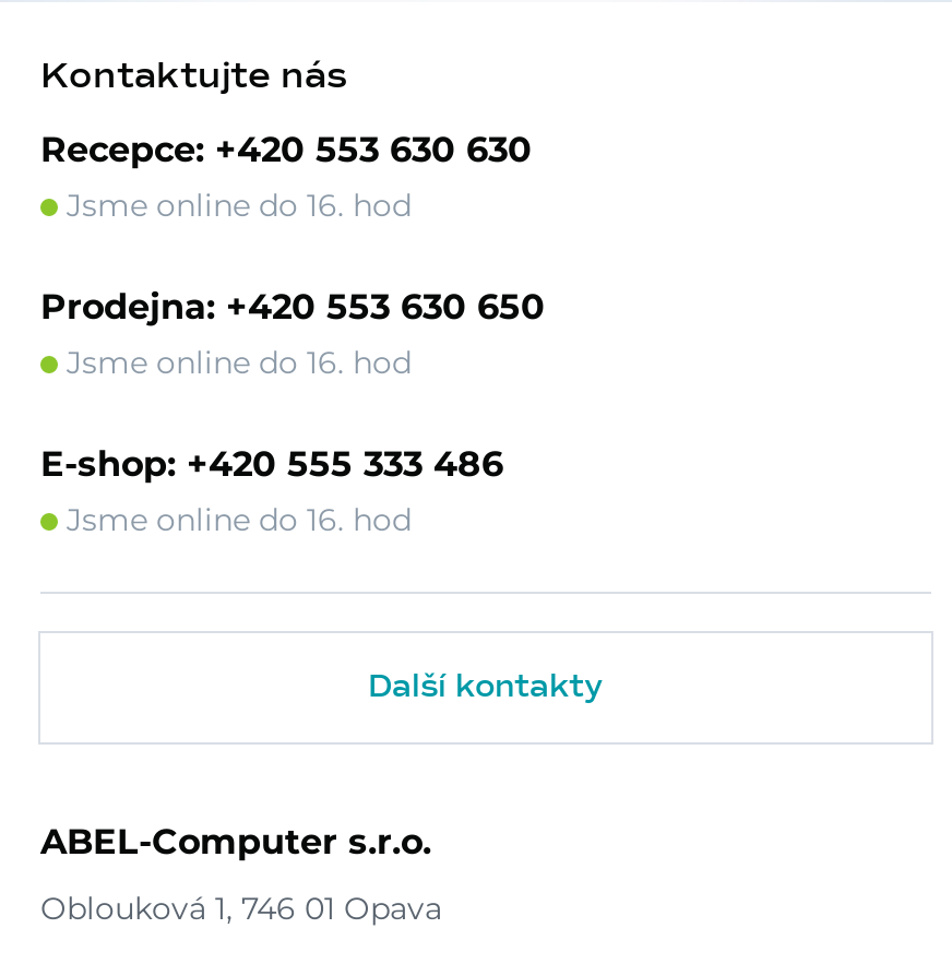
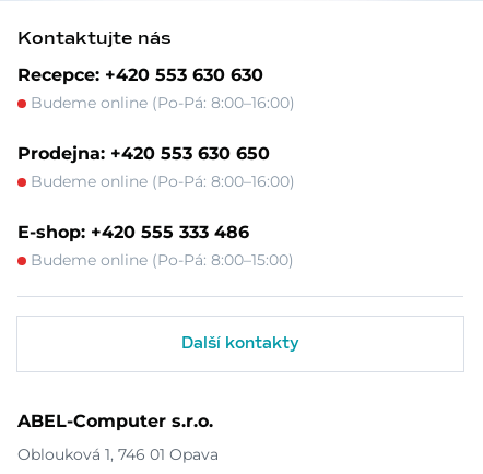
[58,185,412,225] Jsme online do 16. hod -> [26,93,295,112] Budeme online (Po-Pá: 8:00–16:00)
[58,343,412,382] Jsme online do 16. hod -> [26,171,295,191] Budeme online (Po-Pá: 8:00–16:00)
[58,500,412,539] Jsme online do 16. hod -> [26,250,294,270] Budeme online (Po-Pá: 8:00–15:00)

